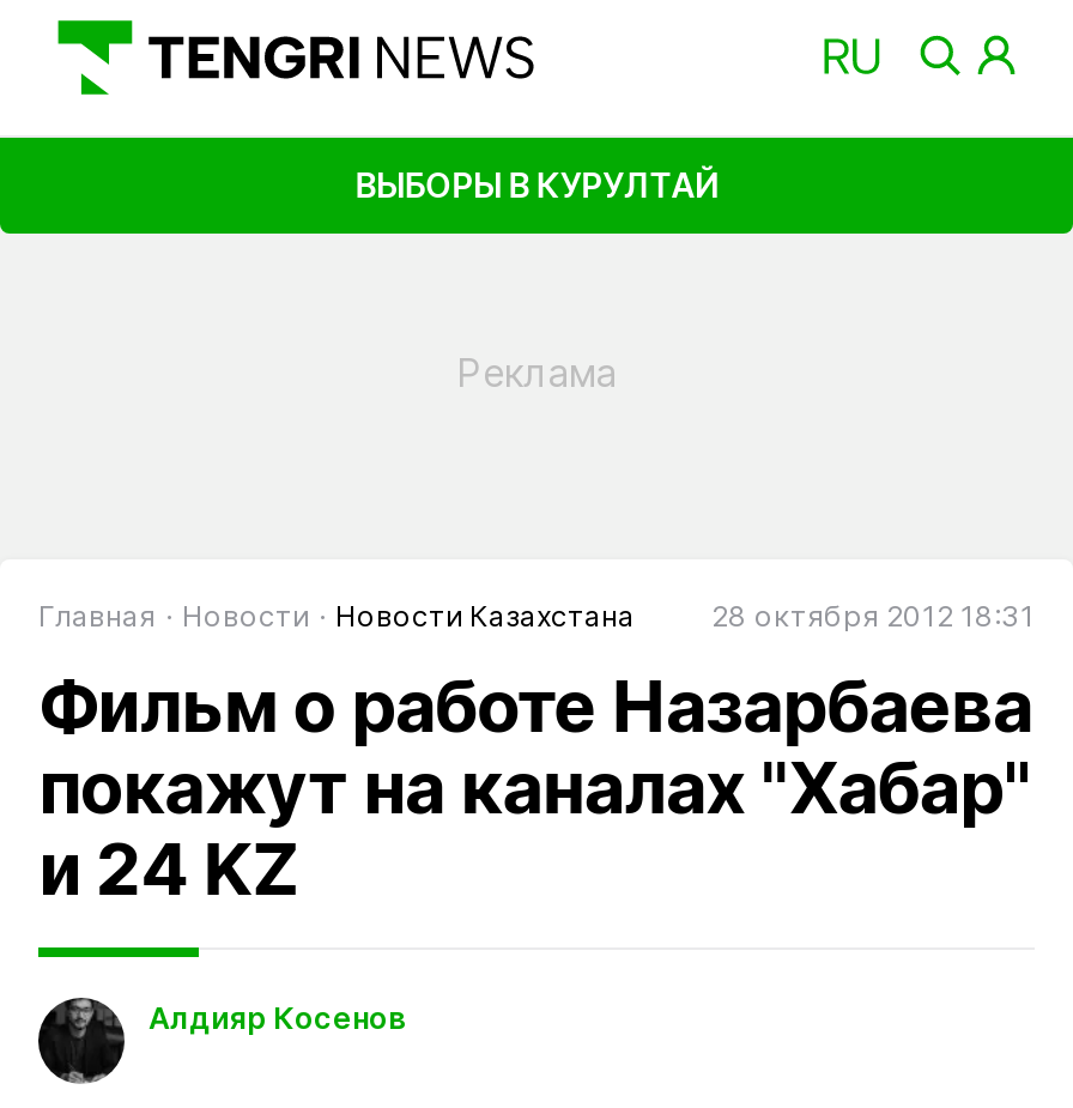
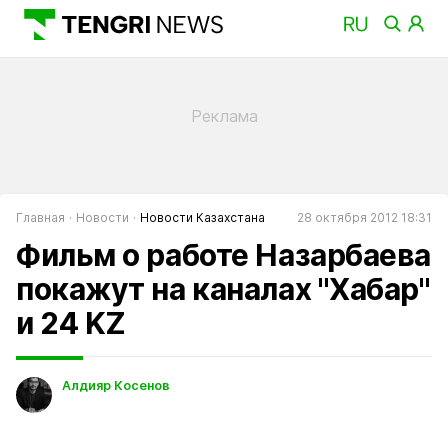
[355,163,718,204] ВЫБОРЫ В КУРУЛТАЙ -> none

